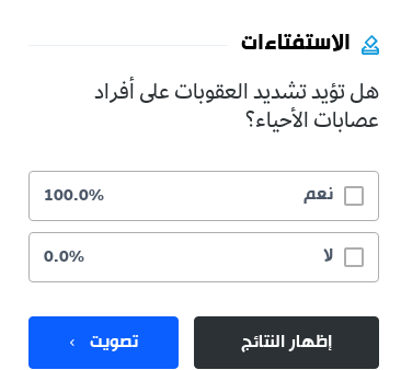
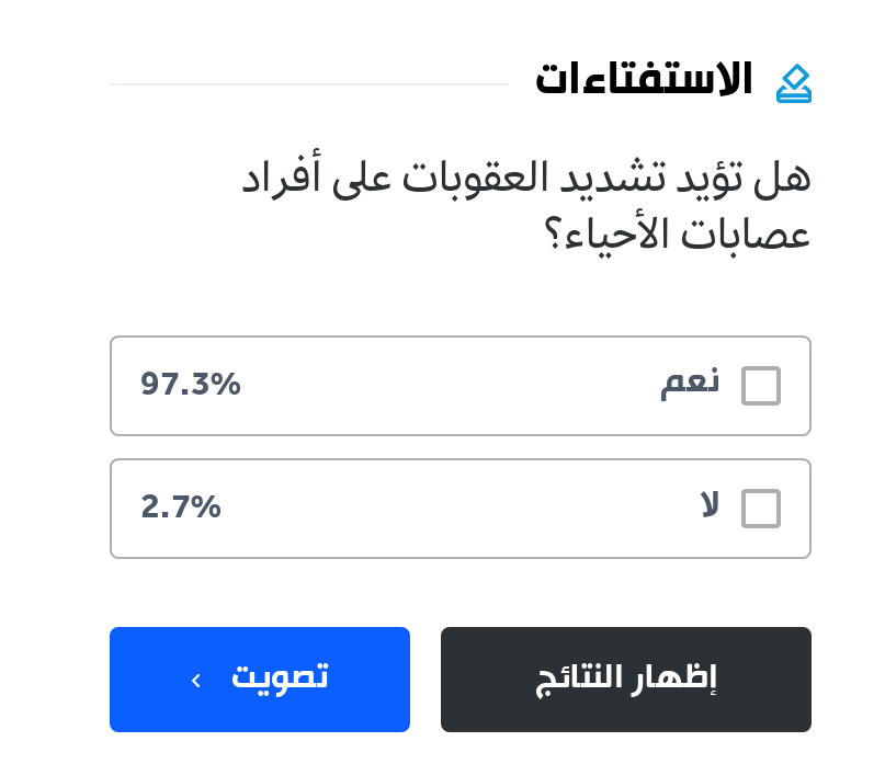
[44,183,104,209] 100.0% -> [140,359,241,412] 97.3%
[44,244,84,270] 0.0% -> [140,482,222,535] 2.7%

